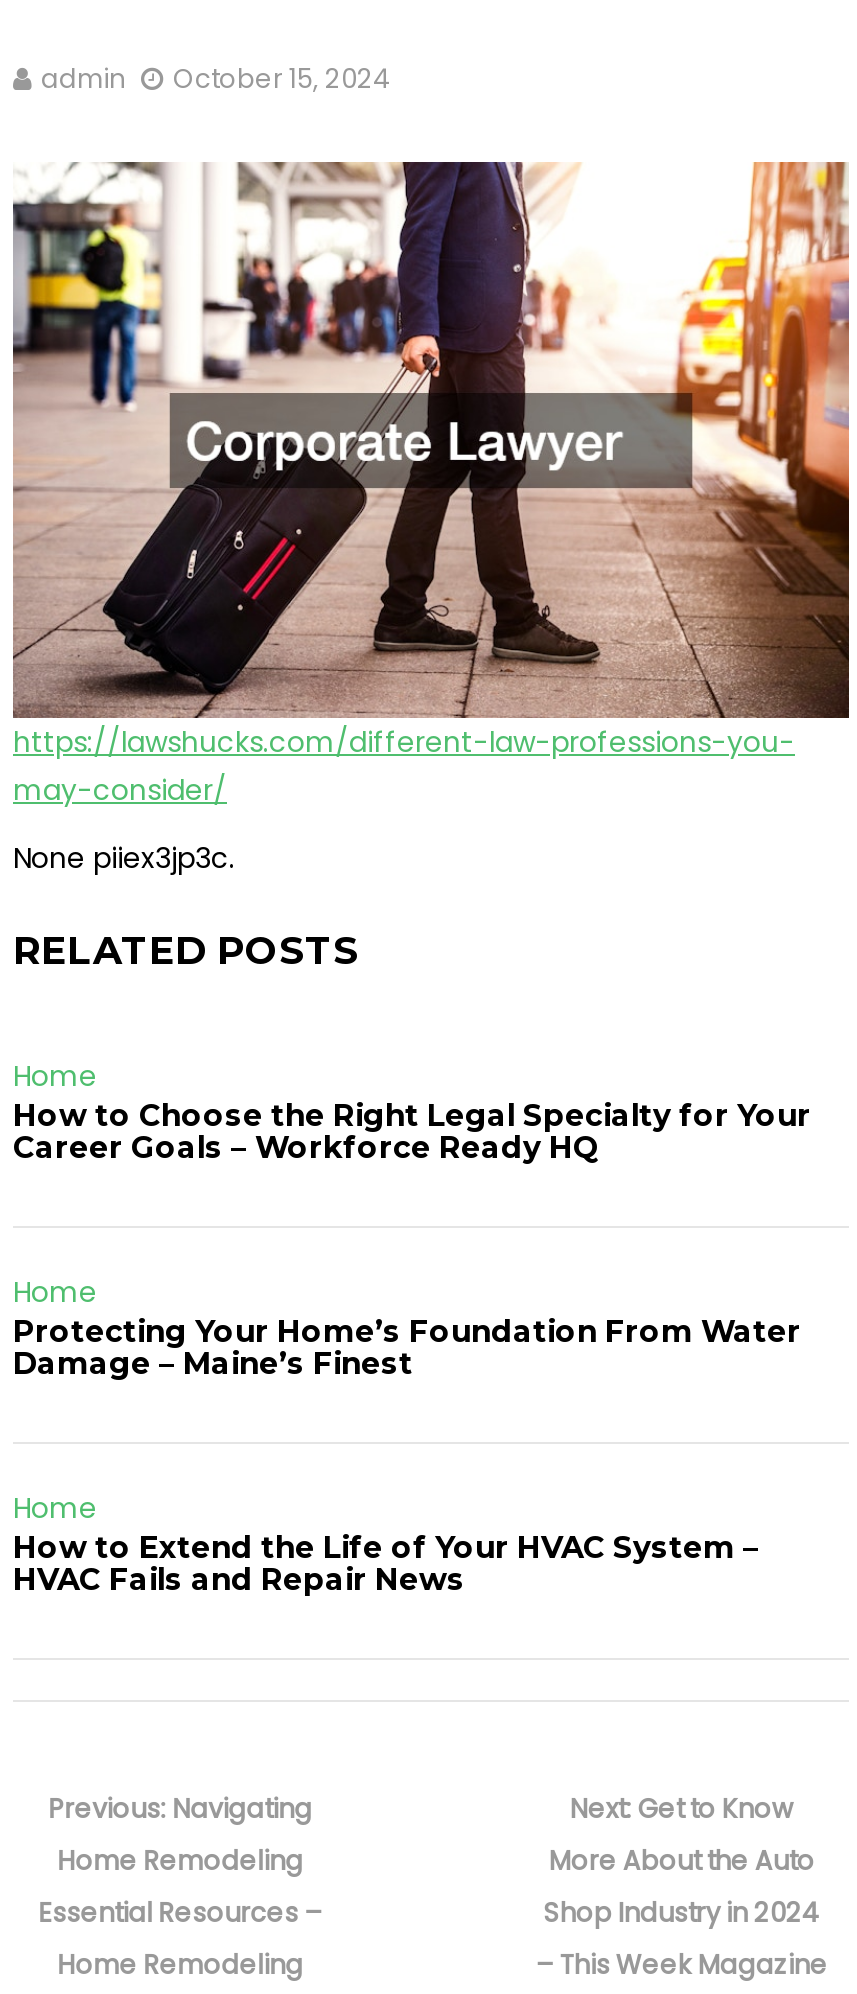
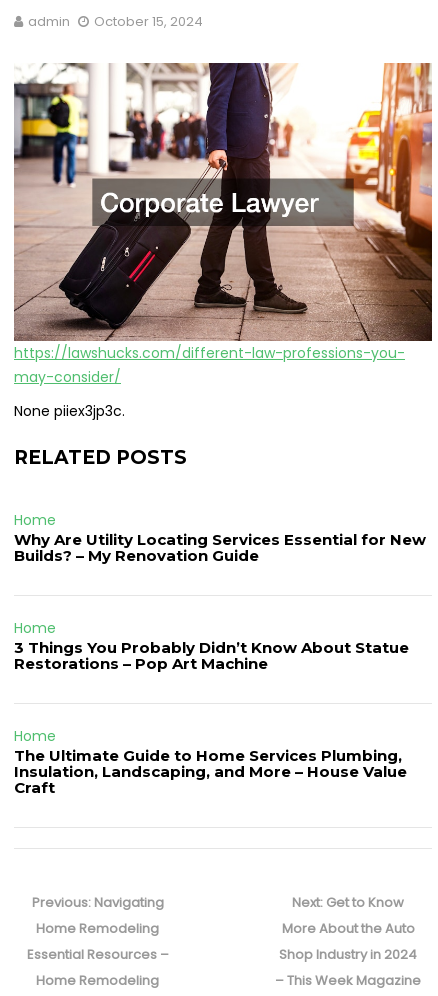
[13,1096,811,1166] How to Choose the Right Legal Specialty for Your | Career Goals – Workforce Ready HQ -> [14,530,426,565] Why Are Utility Locating Services Essential for New | Builds? – My Renovation Guide
[13,1312,801,1382] Protecting Your Home’s Foundation From Water | Damage – Maine’s Finest -> [14,638,409,673] 3 Things You Probably Didn’t Know About Statue | Restorations – Pop Art Machine
[13,1528,759,1598] How to Extend the Life of Your HVAC System – | HVAC Fails and Repair News -> [14,746,407,797] The Ultimate Guide to Home Services Plumbing, | Insulation, Landscaping, and More – House Value | Craft

